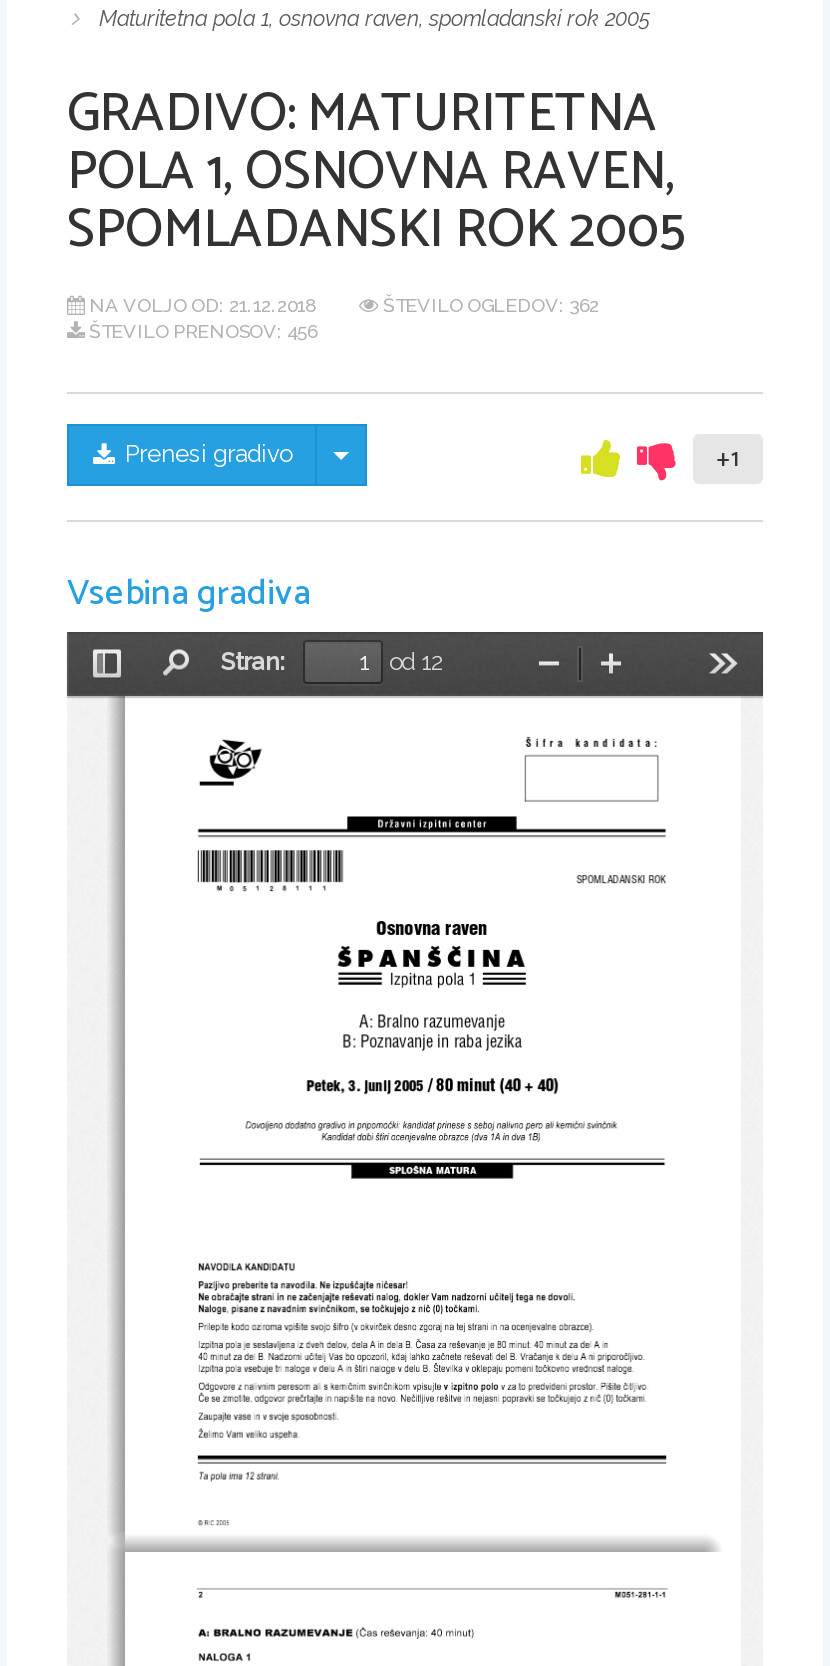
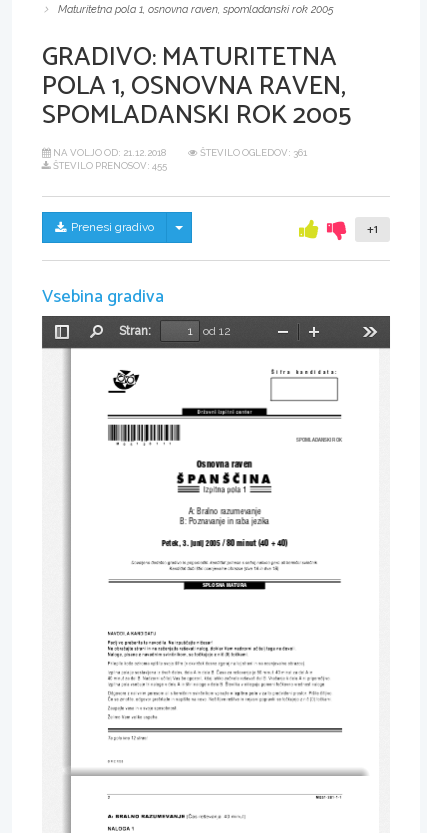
[379,294,599,316] ŠTEVILO OGLEDOV: 362 -> [198,147,307,158] ŠTEVILO OGLEDOV: 361
[85,320,317,342] ŠTEVILO PRENOSOV: 456 -> [51,160,167,171] ŠTEVILO PRENOSOV: 455

